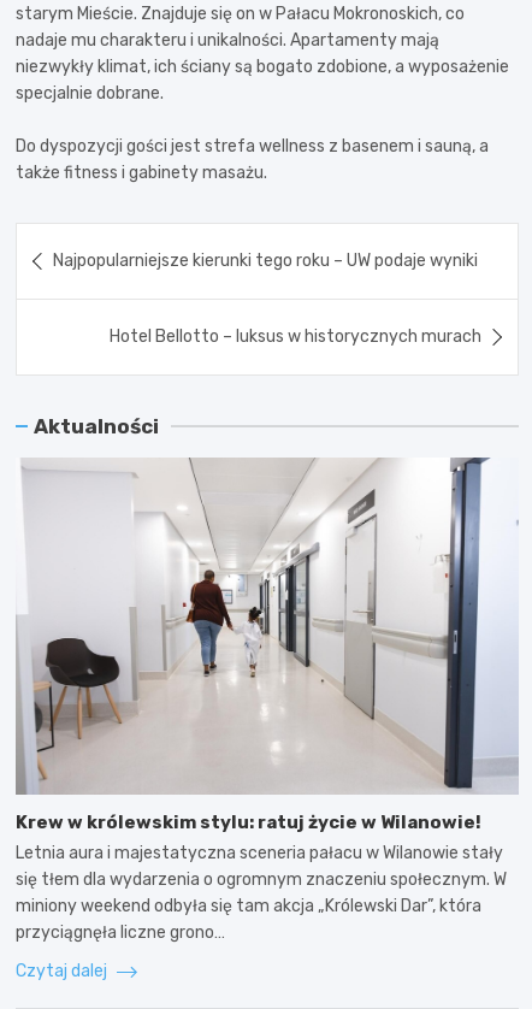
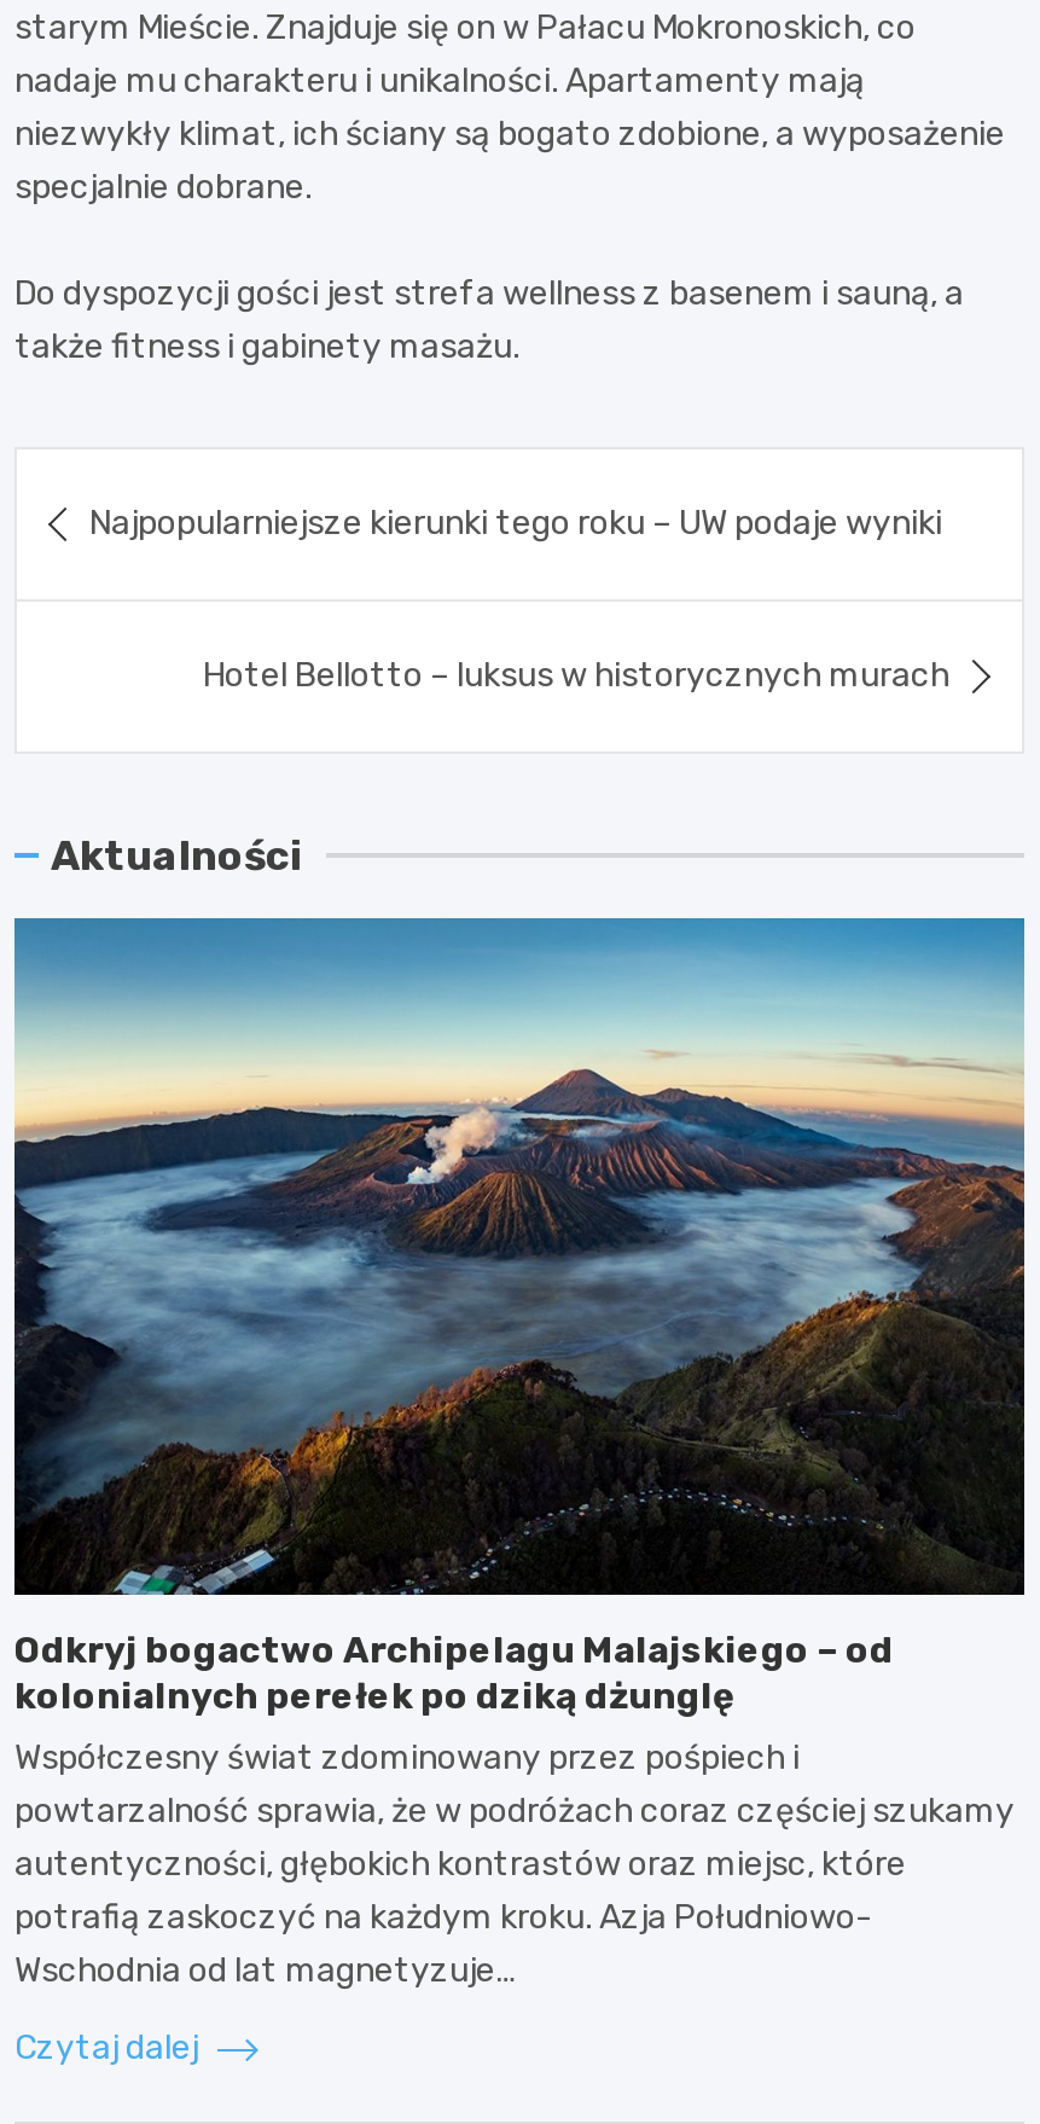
[16,456,519,943] [image] | Krew w królewskim stylu: ratuj życie w Wilanowie! | Letnia aura i majestatyczna sceneria pałacu w Wilanowie stały | się tłem dla wydarzenia o ogromnym znaczeniu społecznym. W | miniony weekend odbyła się tam akcja „Królewski Dar”, która | przyciągnęła liczne grono… -> [12,916,1027,1991] [image] | Odkryj bogactwo Archipelagu Malajskiego – od | kolonialnych perełek po dziką dżunglę | Współczesny świat zdominowany przez pośpiech i | powtarzalność sprawia, że w podróżach coraz częściej szukamy | autentyczności, głębokich kontrastów oraz miejsc, które | potrafią zaskoczyć na każdym kroku. Azja Południowo- | Wschodnia od lat magnetyzuje…

